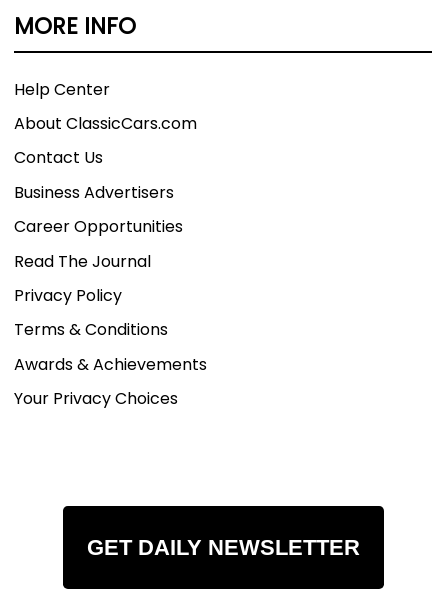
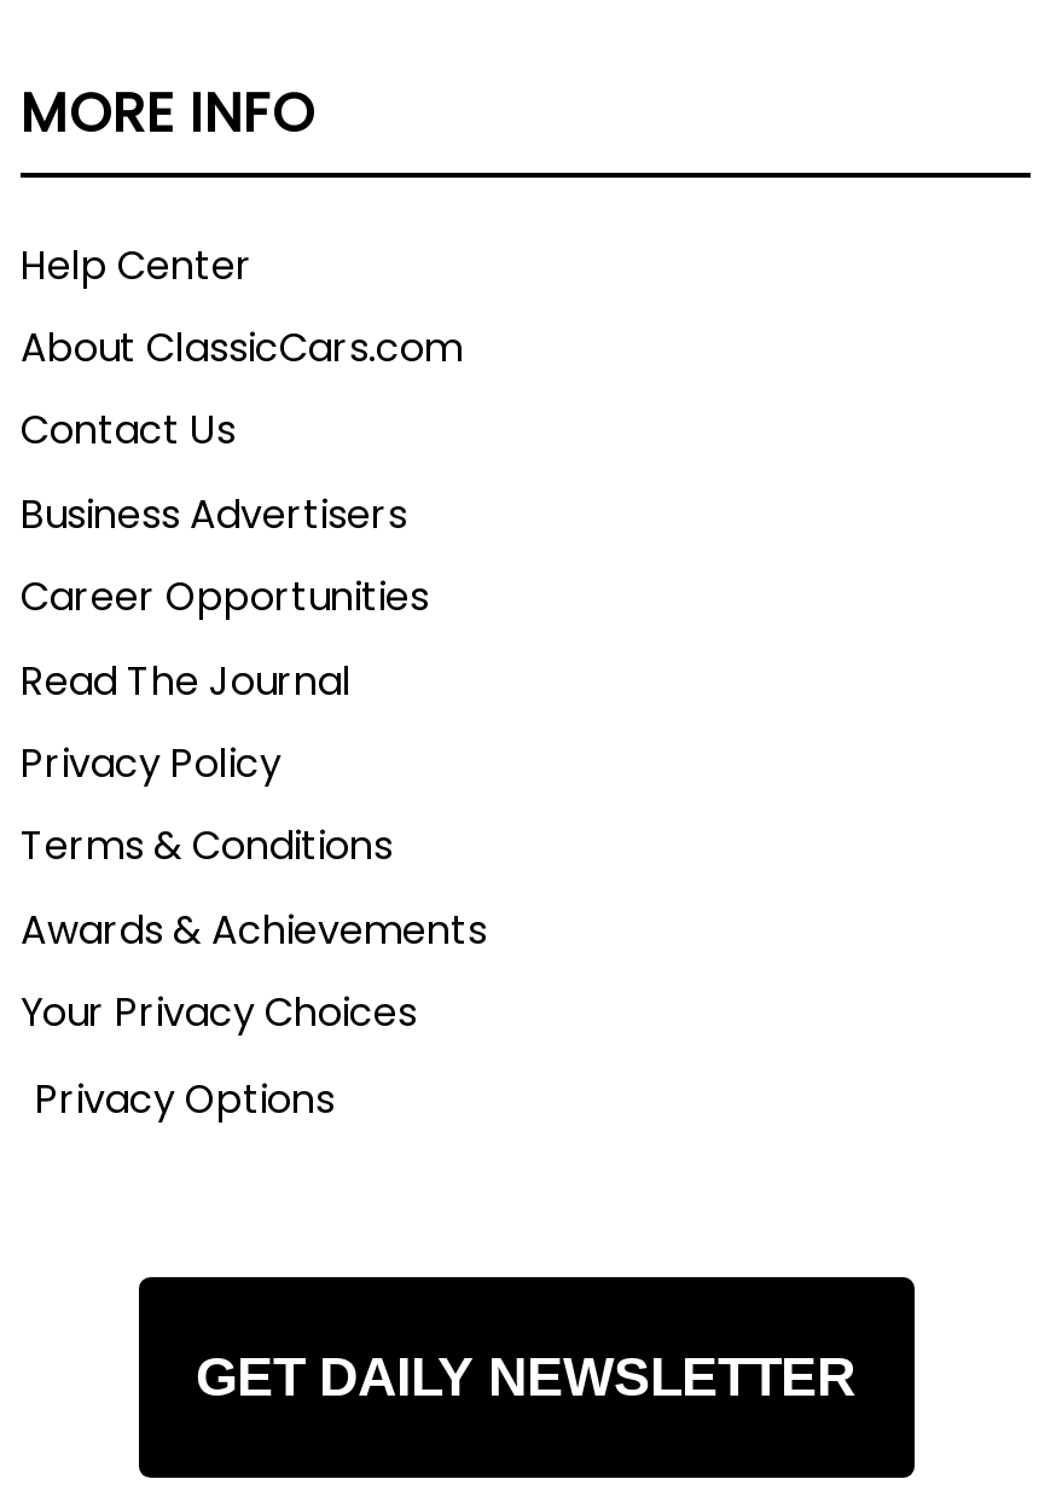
none -> [35,1071,335,1126] Privacy Options

